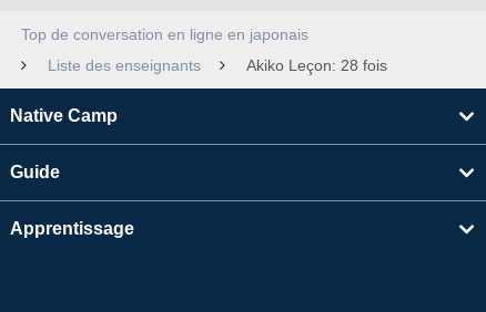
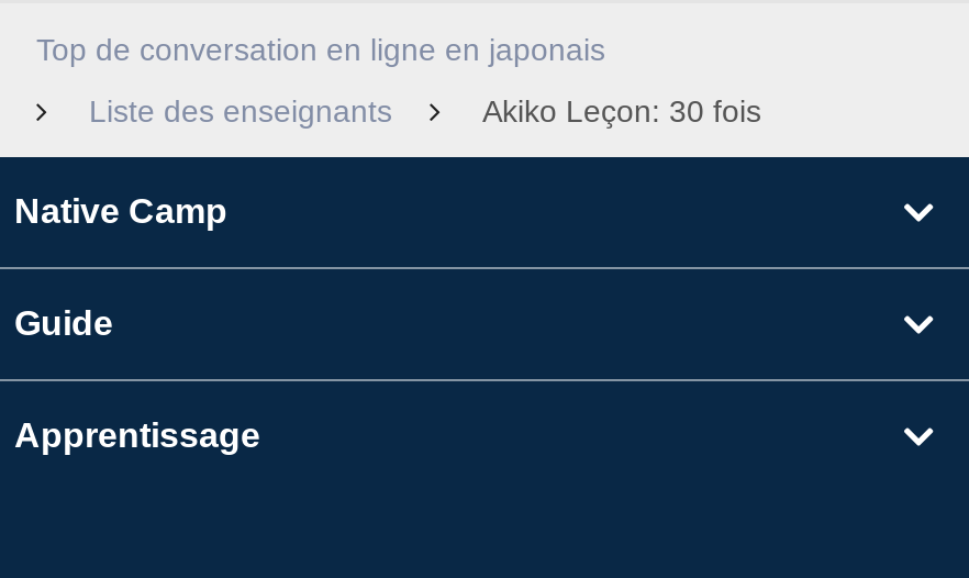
[246,56,387,74] Akiko Leçon: 28 fois -> [482,93,761,129] Akiko Leçon: 30 fois

